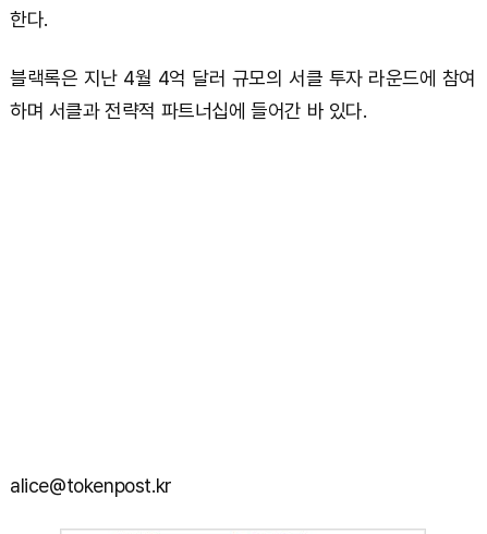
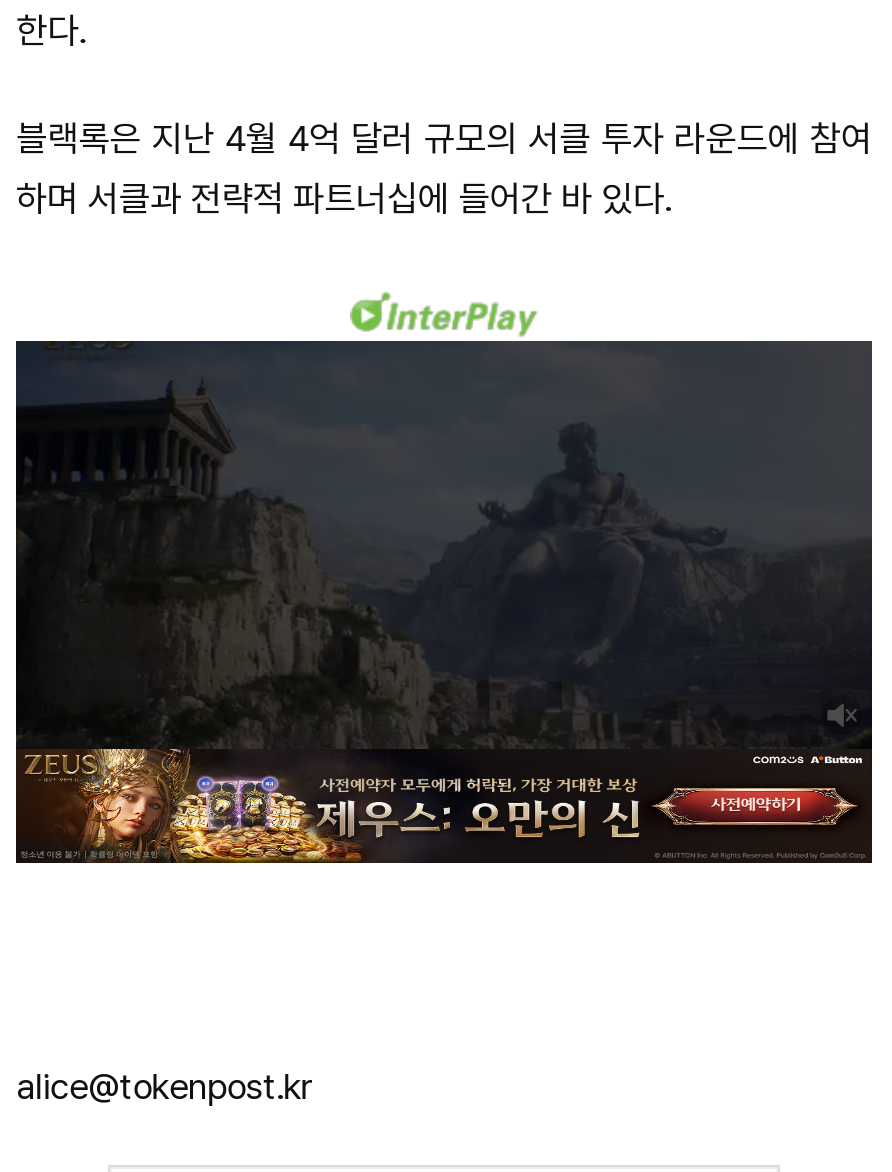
none -> [14,291,874,865] [image]

